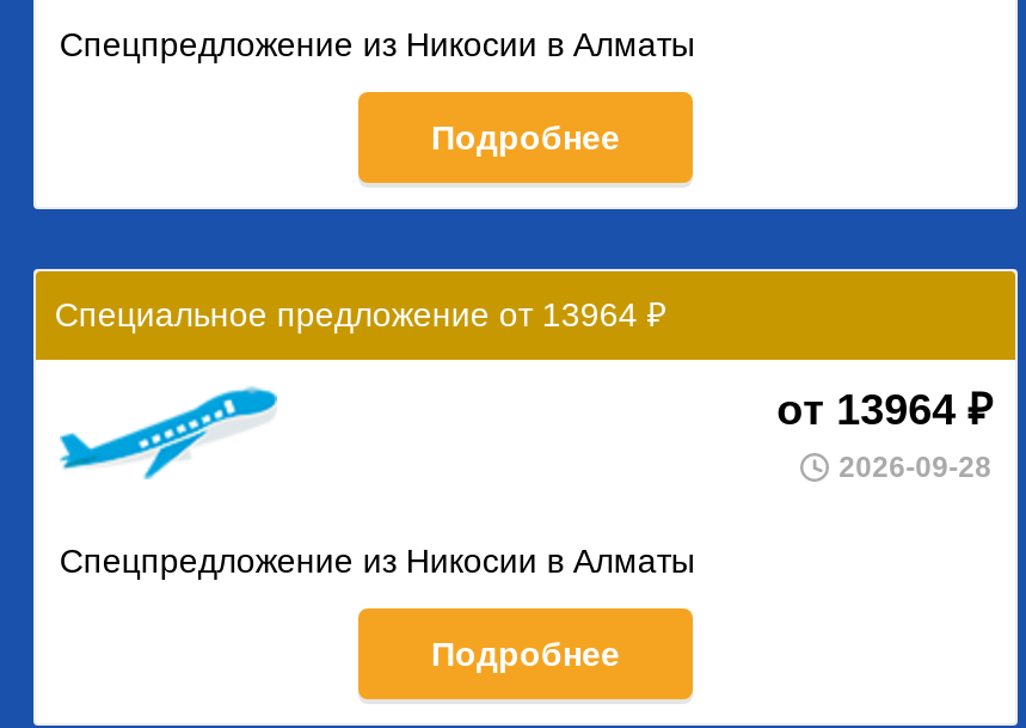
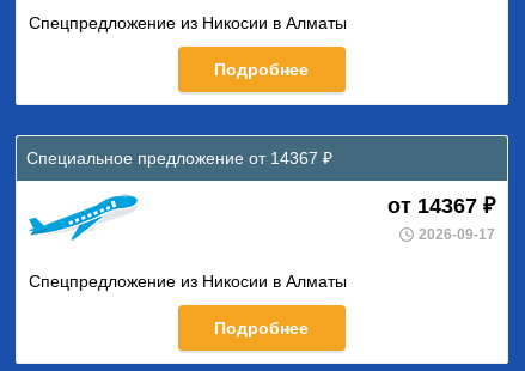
[55,296,666,335] Специальное предложение от 13964 ₽ -> [26,149,332,168] Специальное предложение от 14367 ₽
[777,387,992,435] от 13964 ₽ -> [388,194,495,218] от 14367 ₽
[839,452,992,485] 2026-09-28 -> [419,227,495,244] 2026-09-17

